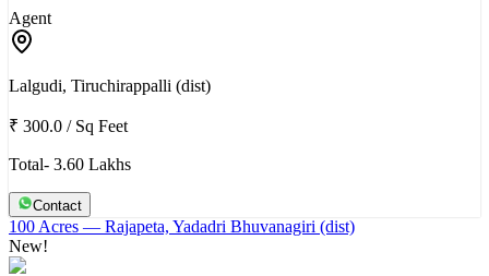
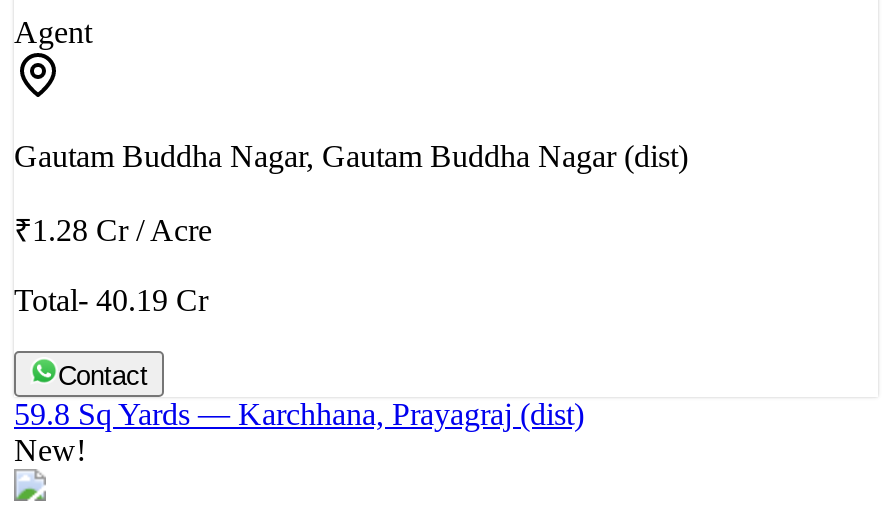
[9,77,211,95] Lalgudi, Tiruchirappalli (dist) -> [14,140,688,174] Gautam Buddha Nagar, Gautam Buddha Nagar (dist)
[9,117,128,136] ₹ 300.0 / Sq Feet -> [14,214,212,248] ₹1.28 Cr / Acre
[9,155,131,174] Total- 3.60 Lakhs -> [14,284,208,318] Total- 40.19 Cr
[9,218,355,236] 100 Acres — Rajapeta, Yadadri Bhuvanagiri (dist) -> [14,398,584,432] 59.8 Sq Yards — Karchhana, Prayagraj (dist)

